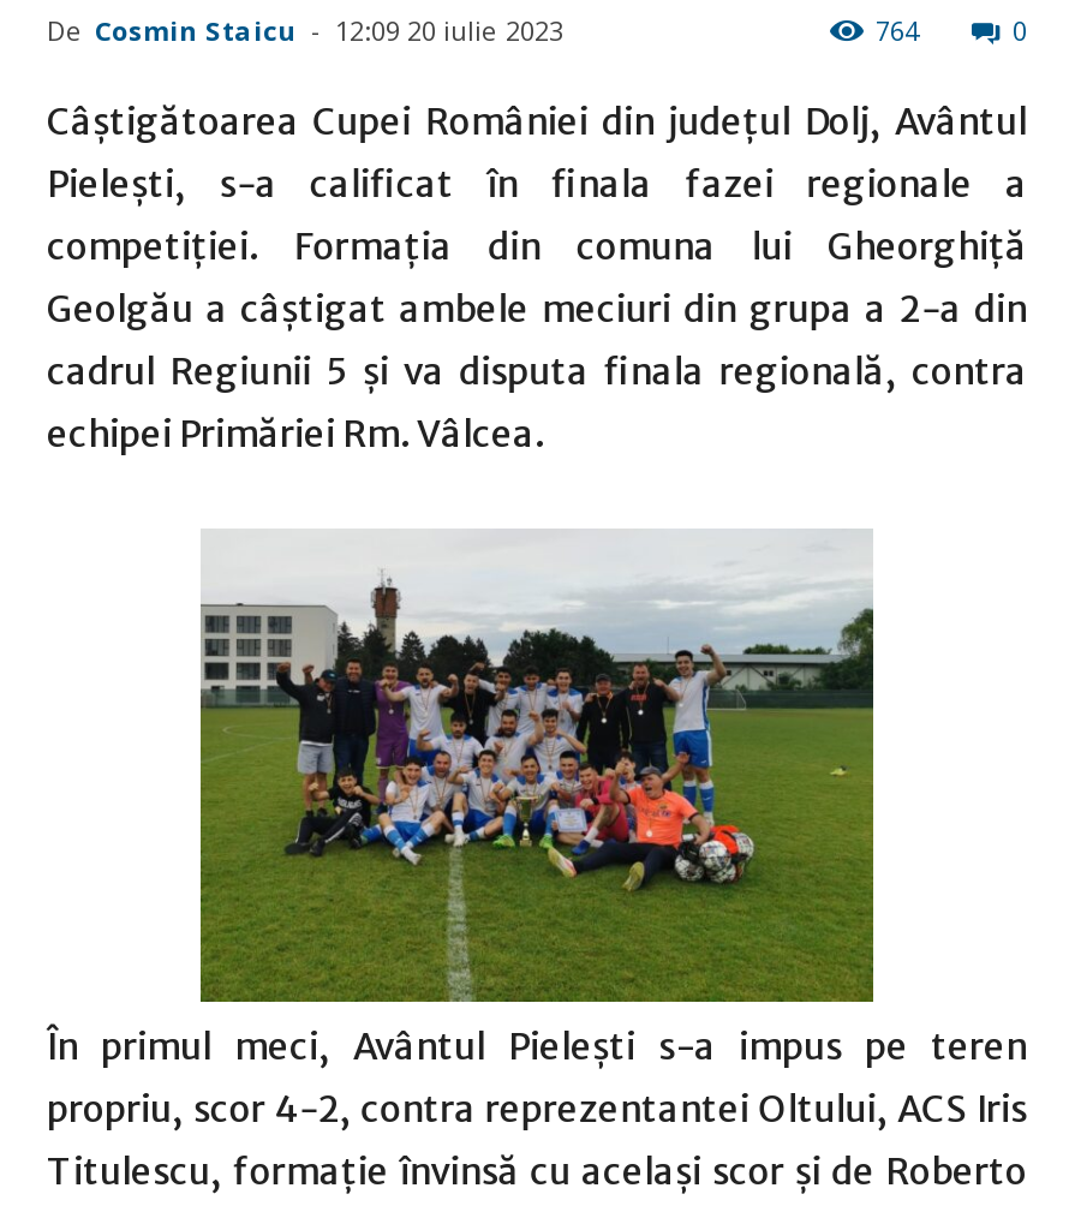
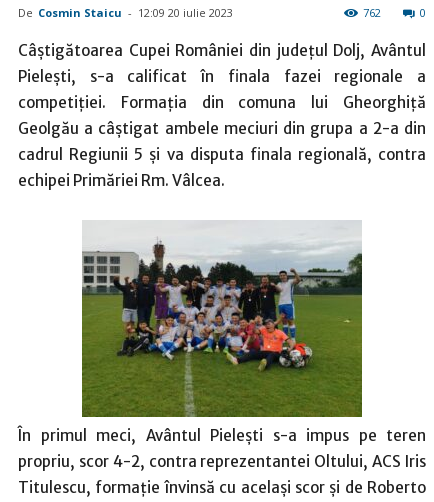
[876,12,919,48] 764 -> [363,5,381,20] 762

